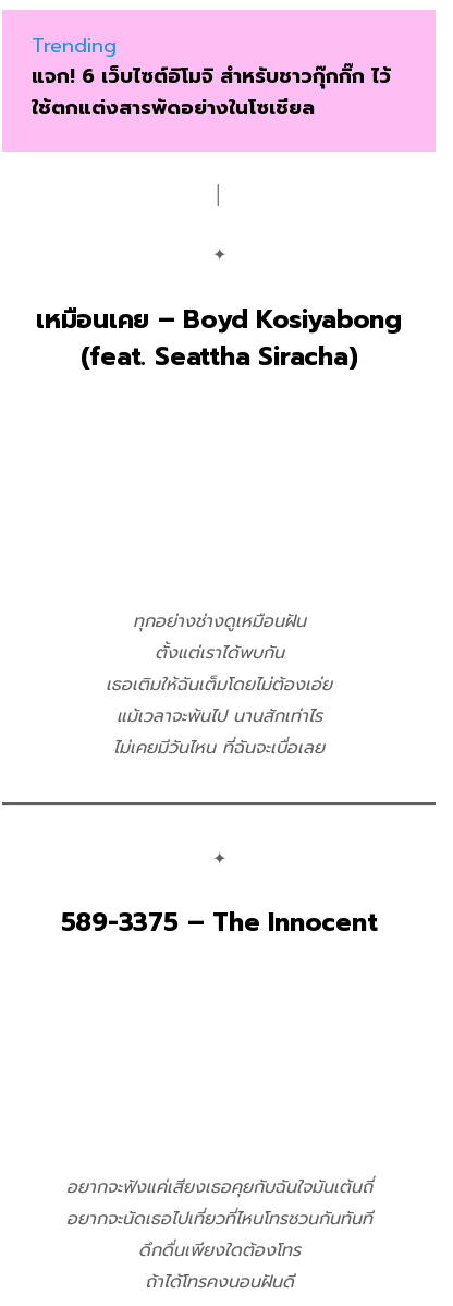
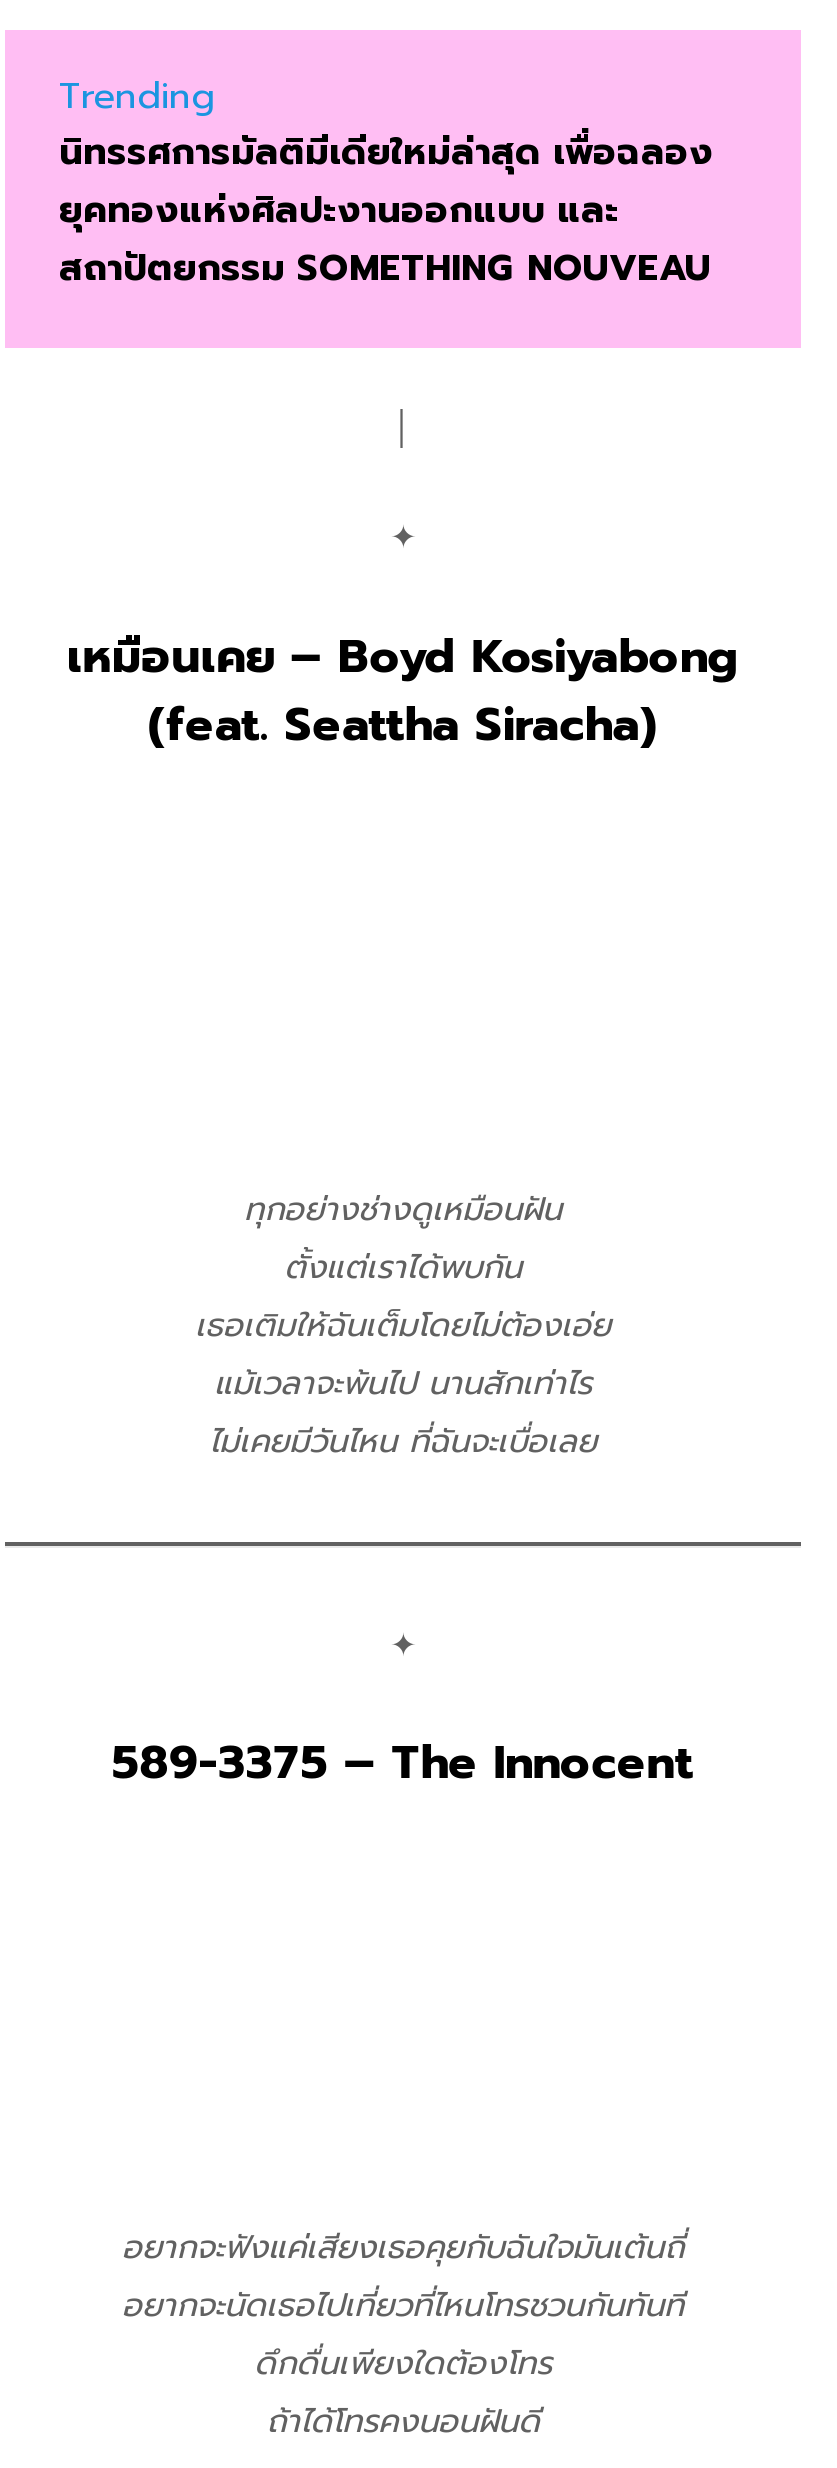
[32,61,391,123] แจก! 6 เว็บไซต์อิโมจิ สำหรับชาวกุ๊กกิ๊ก ไว้ | ใช้ตกแต่งสารพัดอย่างในโซเชียล -> [59,124,713,296] นิทรรศการมัลติมีเดียใหม่ล่าสุด เพื่อฉลอง | ยุคทองแห่งศิลปะงานออกแบบ และ | สถาปัตยกรรม SOMETHING NOUVEAU

